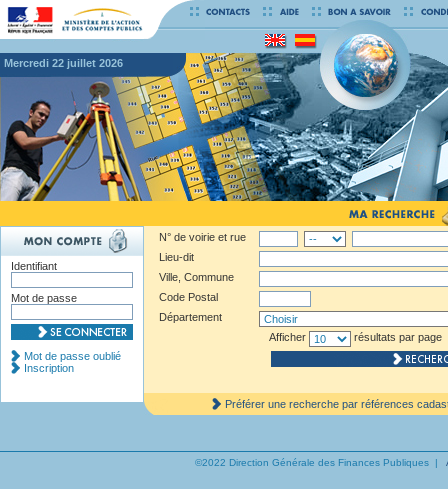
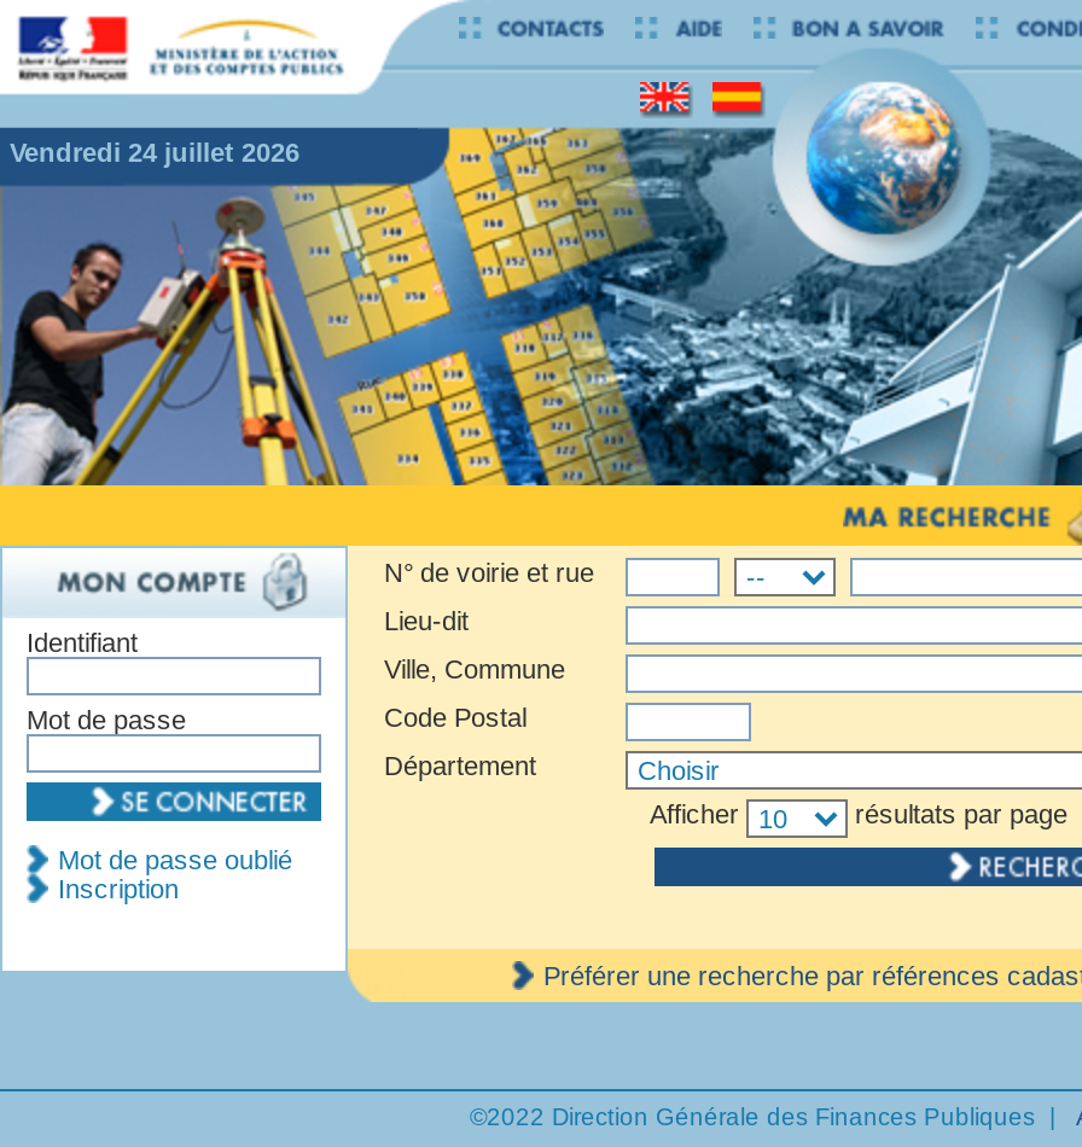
[13,57,123,69] mercredi 22 juillet 2026 -> [24,138,299,167] vendredi 24 juillet 2026

